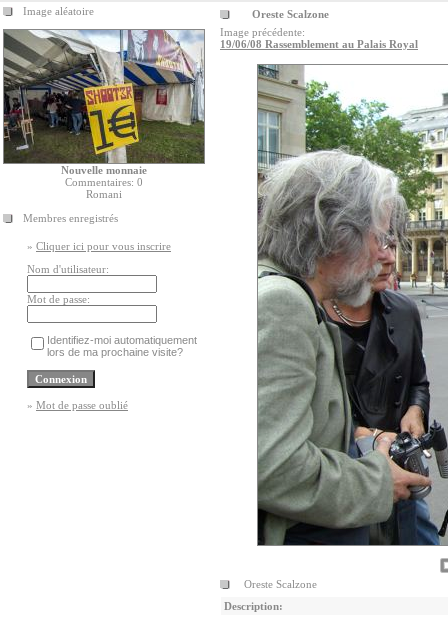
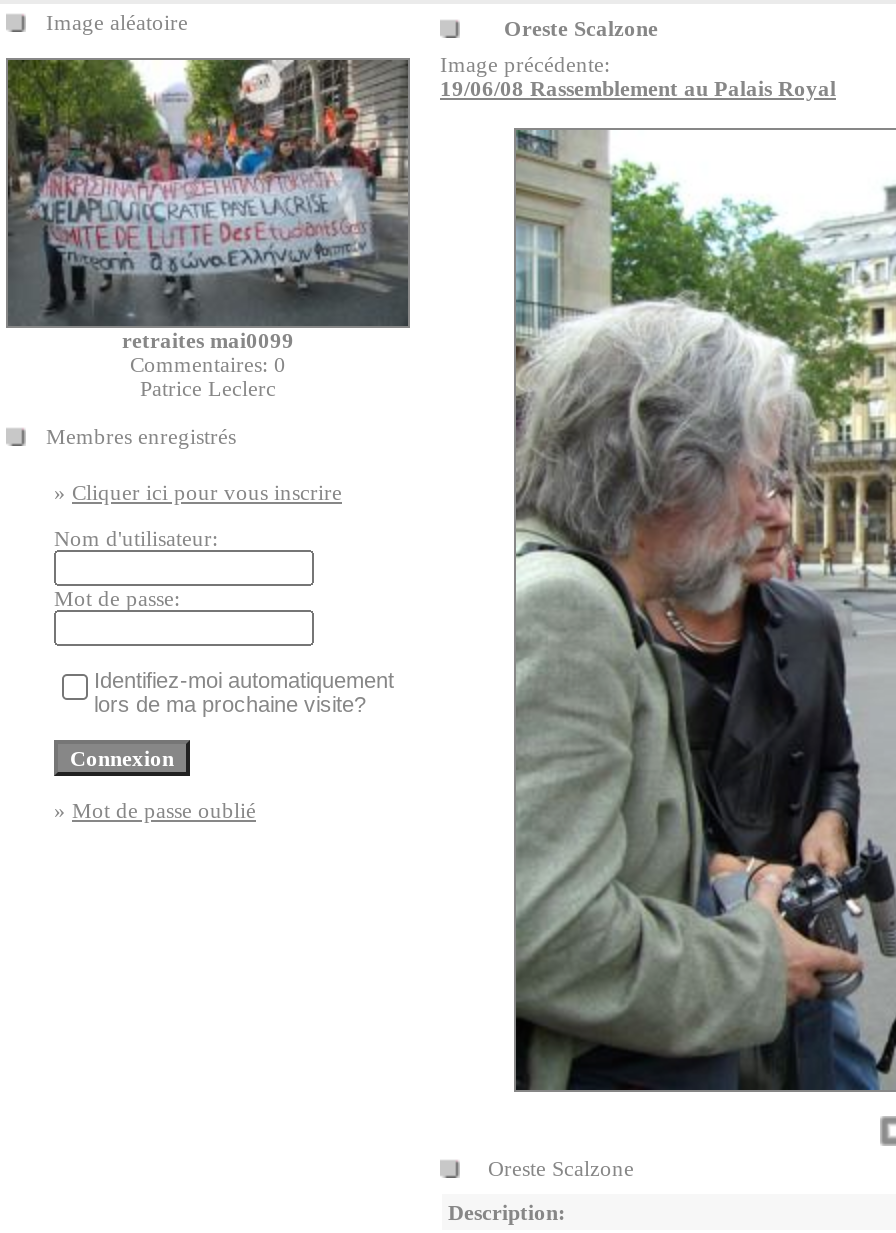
[4,29,205,176] [image] | Nouvelle monnaie -> [8,58,410,352] [image] | retraites mai0099
[86,188,122,200] Romani -> [140,376,276,400] Patrice Leclerc

